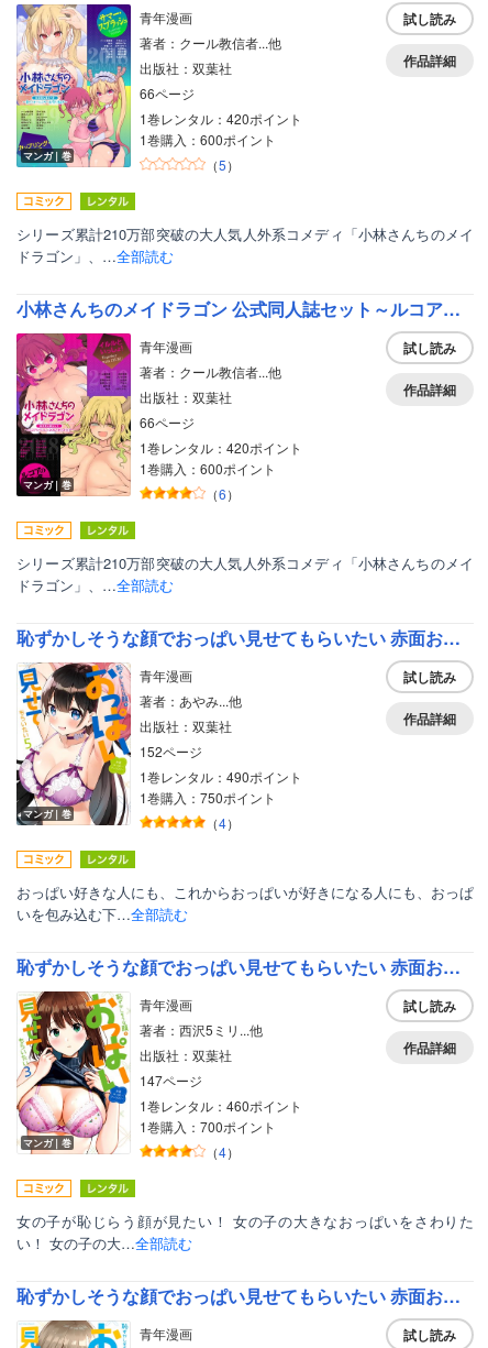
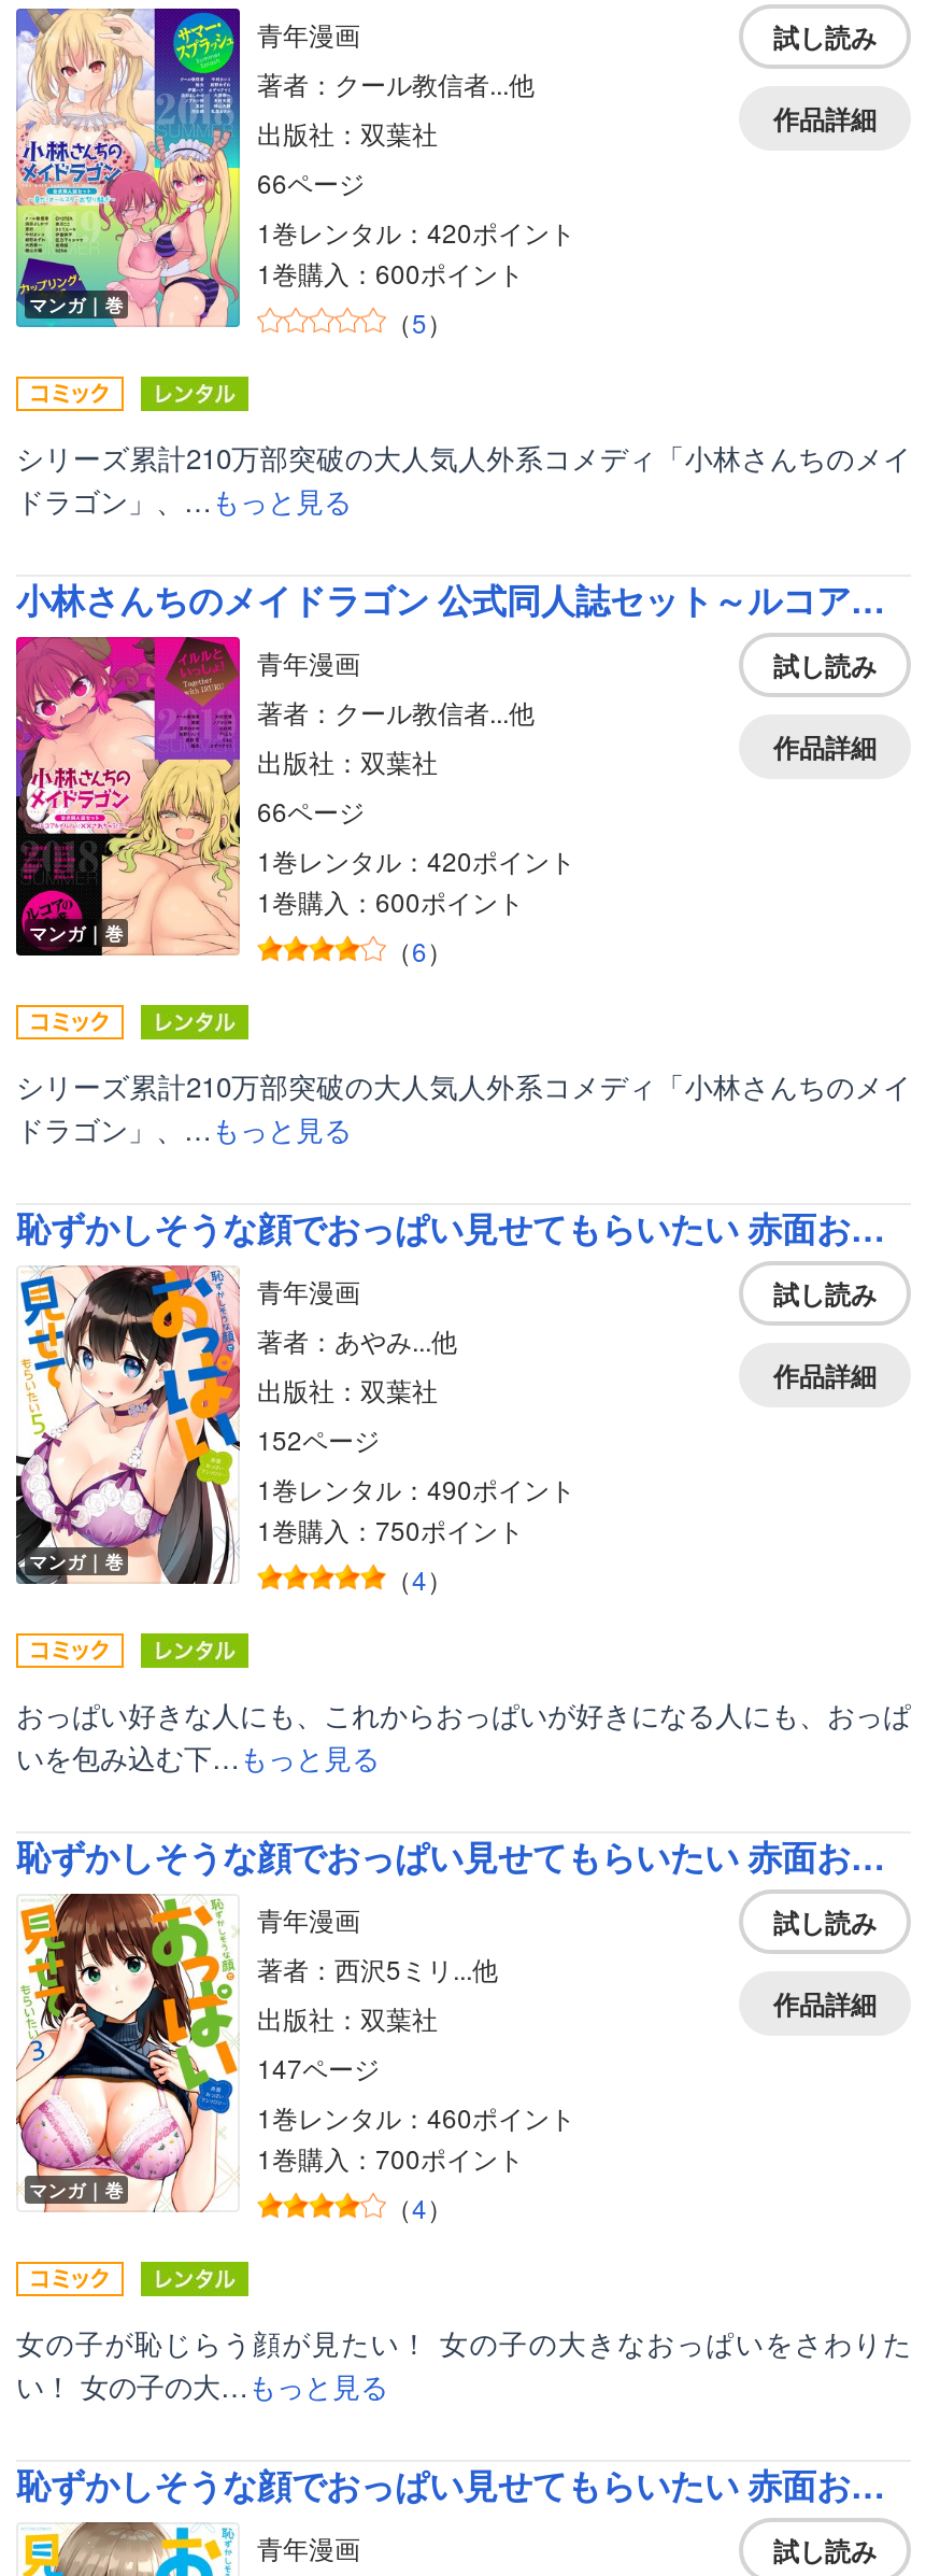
[16,246,174,266] ドラゴン」、…全部読む -> [16,480,352,521] ドラゴン」、…もっと見る
[16,575,174,595] ドラゴン」、…全部読む -> [16,1109,352,1149] ドラゴン」、…もっと見る
[16,904,188,924] いを包み込む下…全部読む -> [16,1737,380,1778] いを包み込む下…もっと見る
[16,1233,192,1253] い！ 女の子の大…全部読む -> [16,2365,388,2406] い！ 女の子の大…もっと見る

